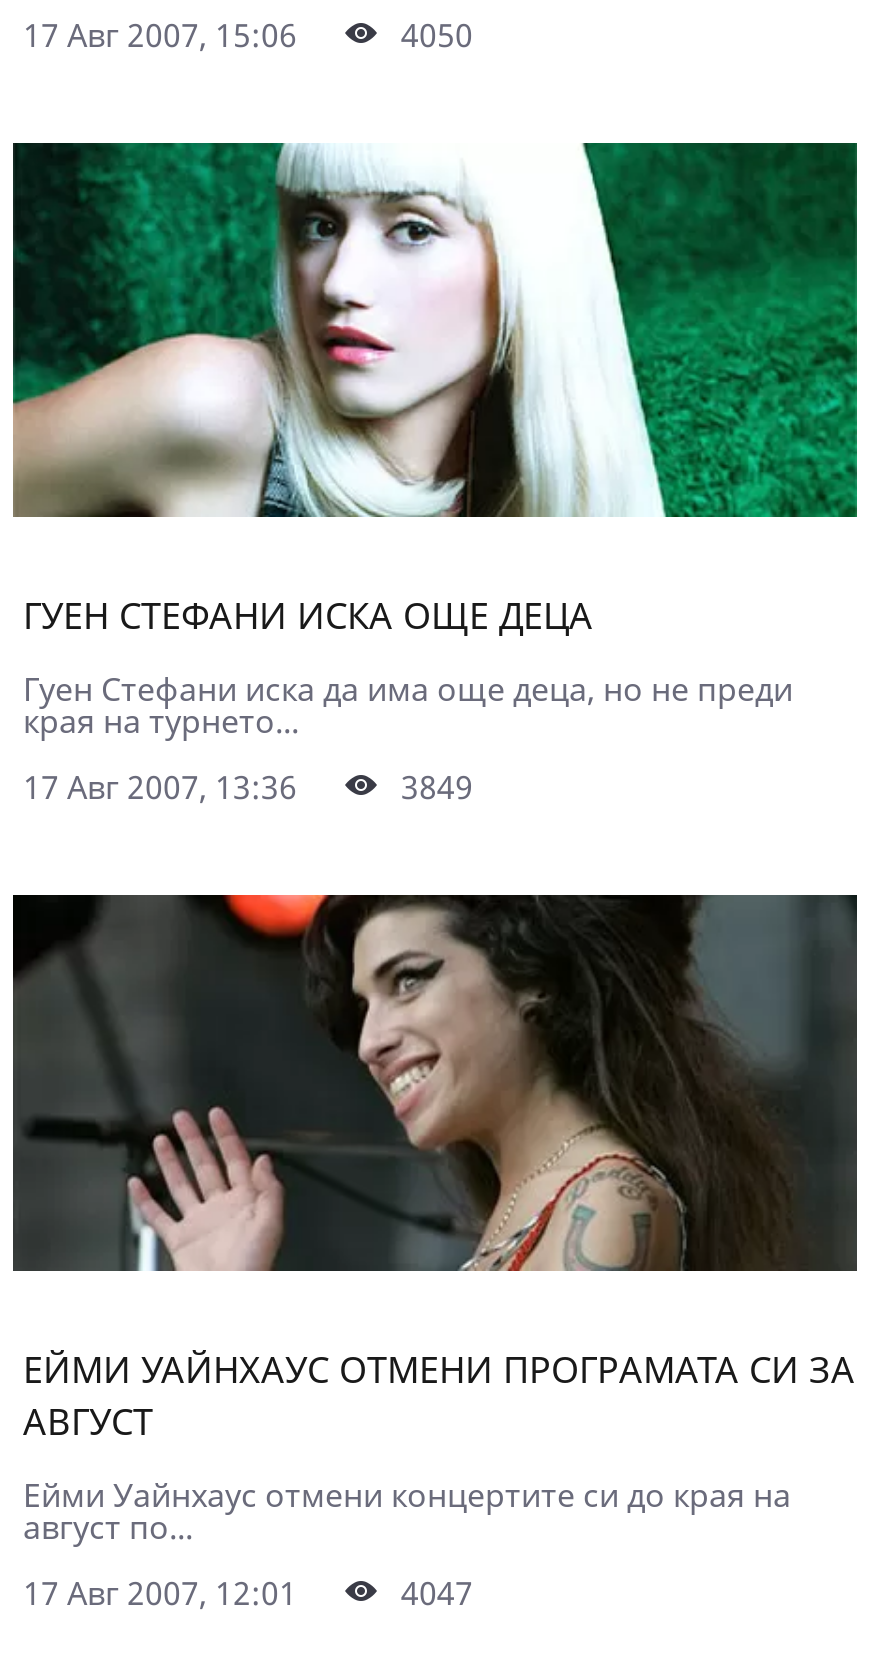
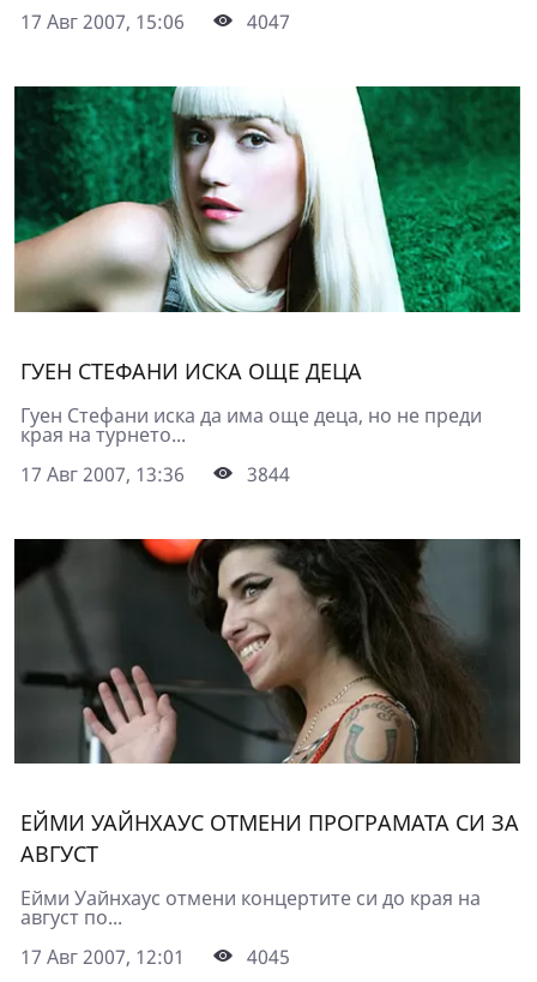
[401,12,473,56] 4050 -> [247,9,290,35] 4047
[401,766,473,810] 3849 -> [247,461,290,487] 3844
[401,1571,473,1615] 4047 -> [247,944,290,970] 4045

